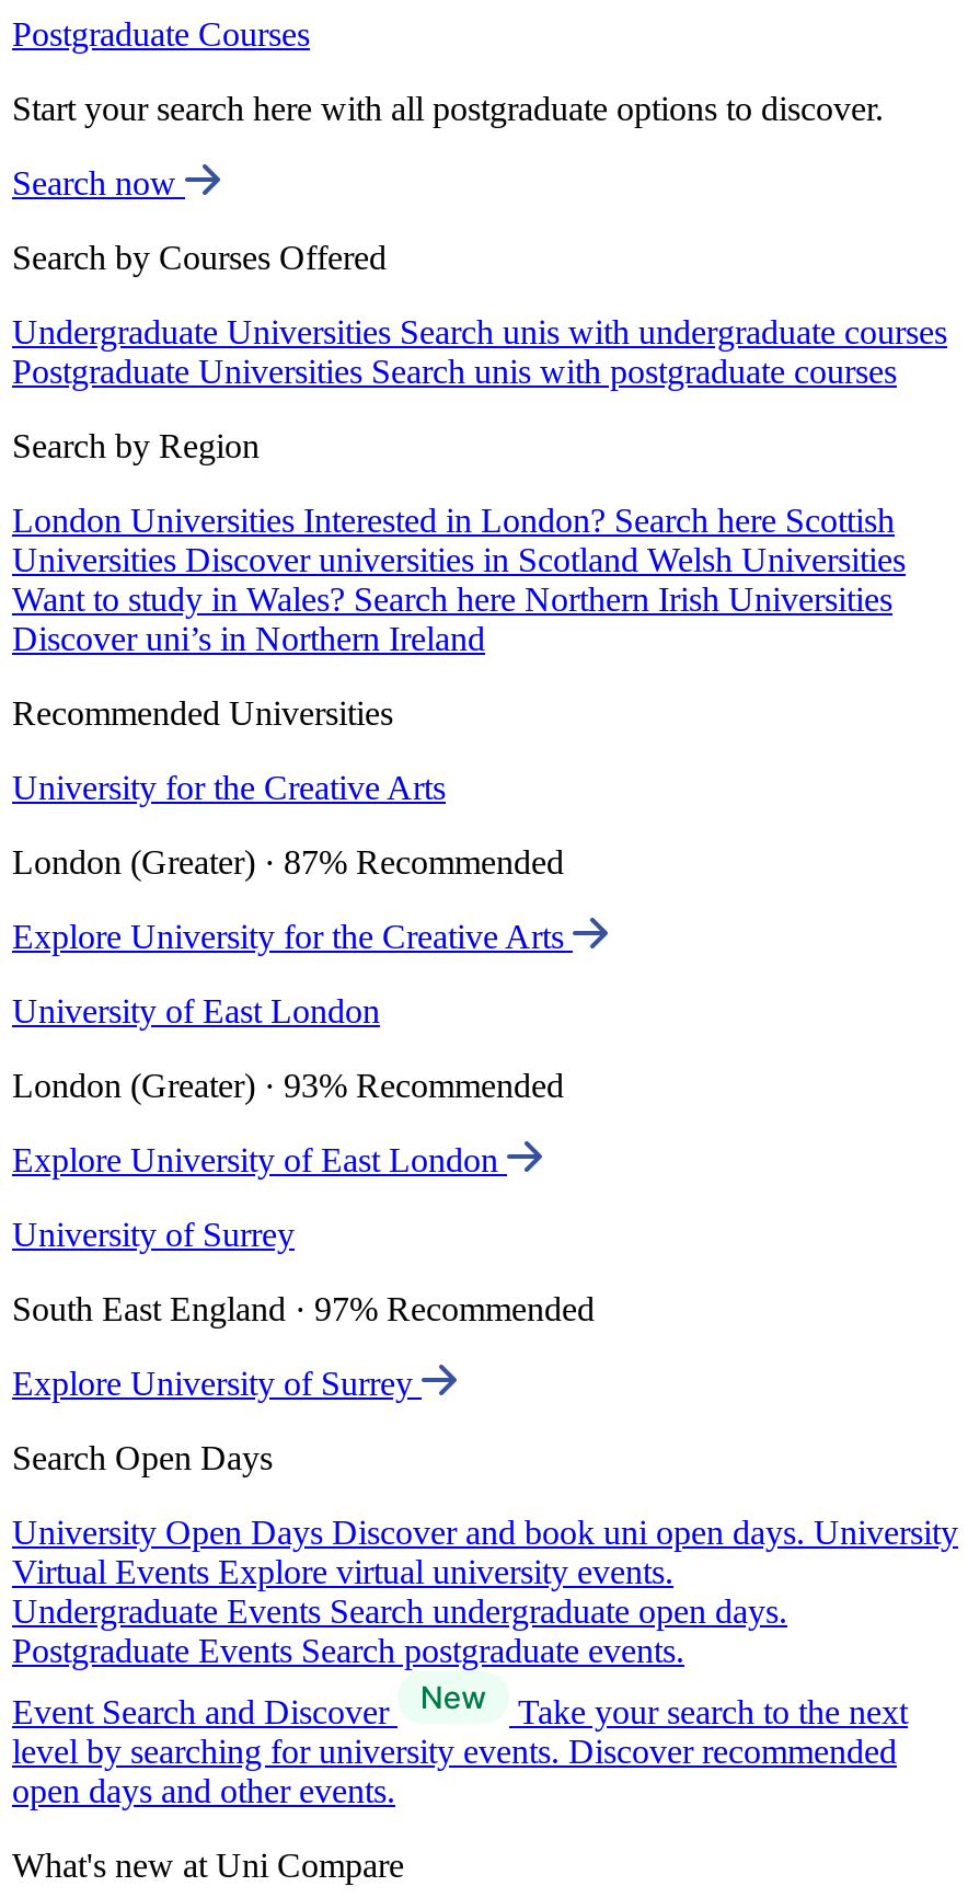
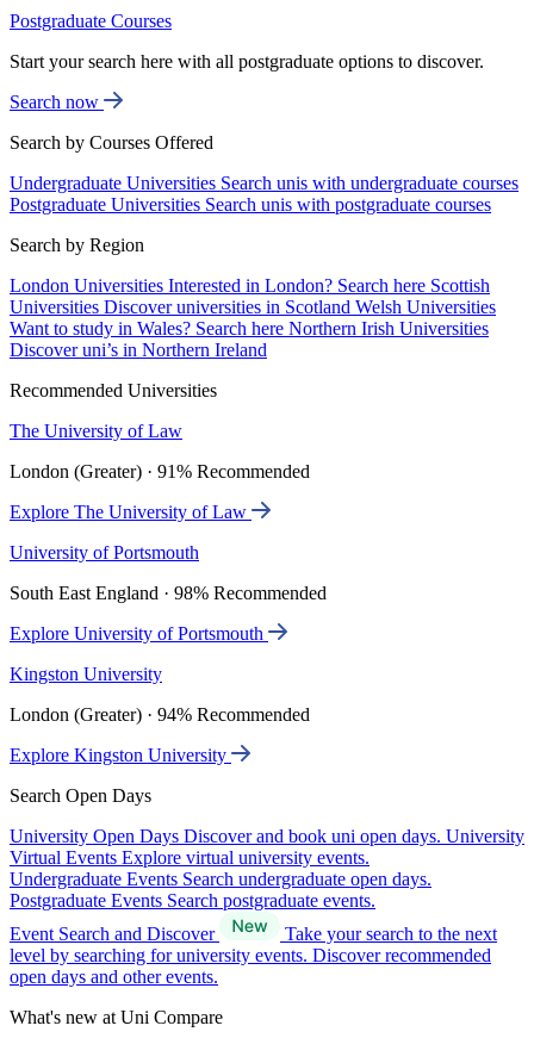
[12,769,446,806] University for the Creative Arts -> [10,421,182,441] The University of Law
[12,844,564,881] London (Greater) · 87% Recommended -> [10,461,310,482] London (Greater) · 91% Recommended
[12,918,573,955] Explore University for the Creative Arts -> [10,502,252,522] Explore The University of Law
[12,992,380,1030] University of East London -> [10,542,199,563] University of Portsmouth
[12,1067,564,1104] London (Greater) · 93% Recommended -> [10,583,327,603] South East England · 98% Recommended
[12,1141,507,1179] Explore University of East London -> [10,623,268,644] Explore University of Portsmouth
[12,1216,295,1253] University of Surrey -> [10,664,162,684] Kingston University
[12,1290,595,1328] South East England · 97% Recommended -> [10,704,310,725] London (Greater) · 94% Recommended
[12,1365,422,1402] Explore University of Surrey -> [10,745,231,765] Explore Kingston University

